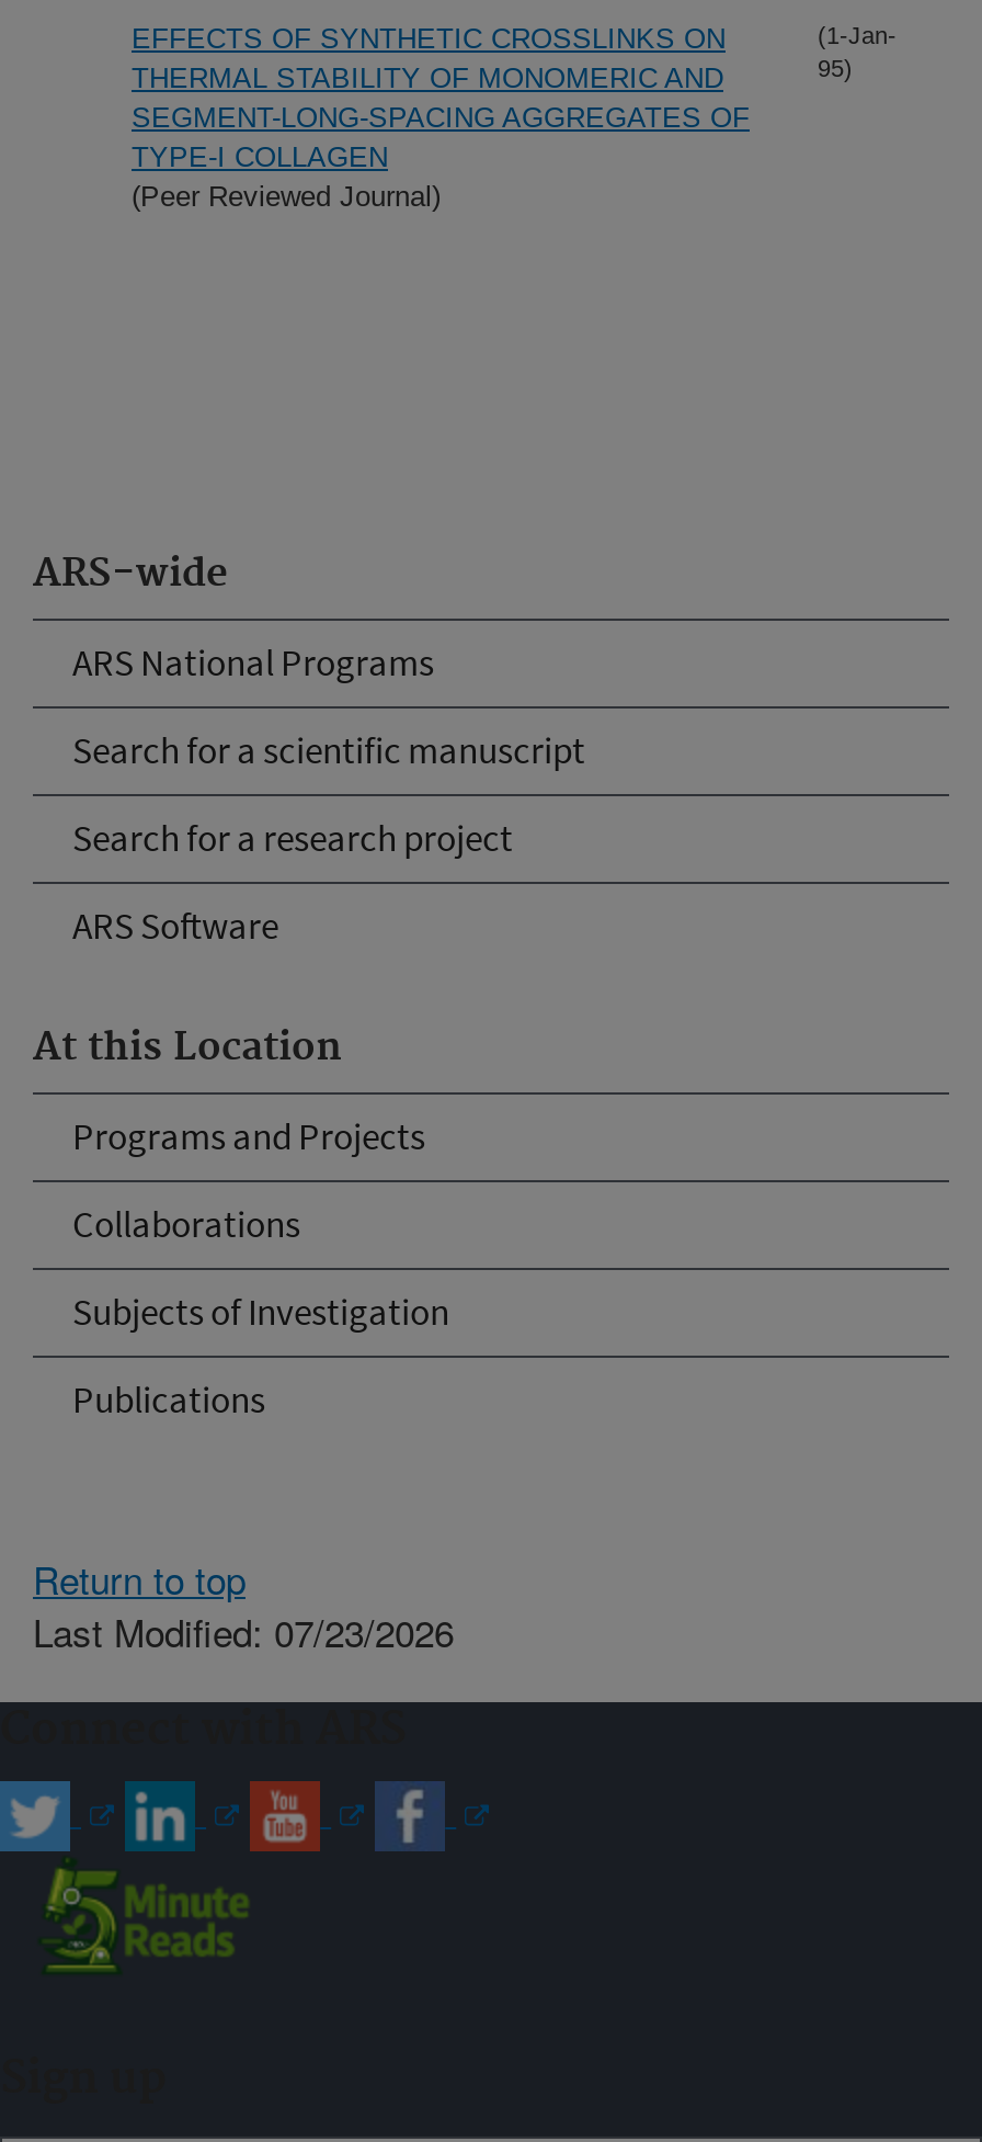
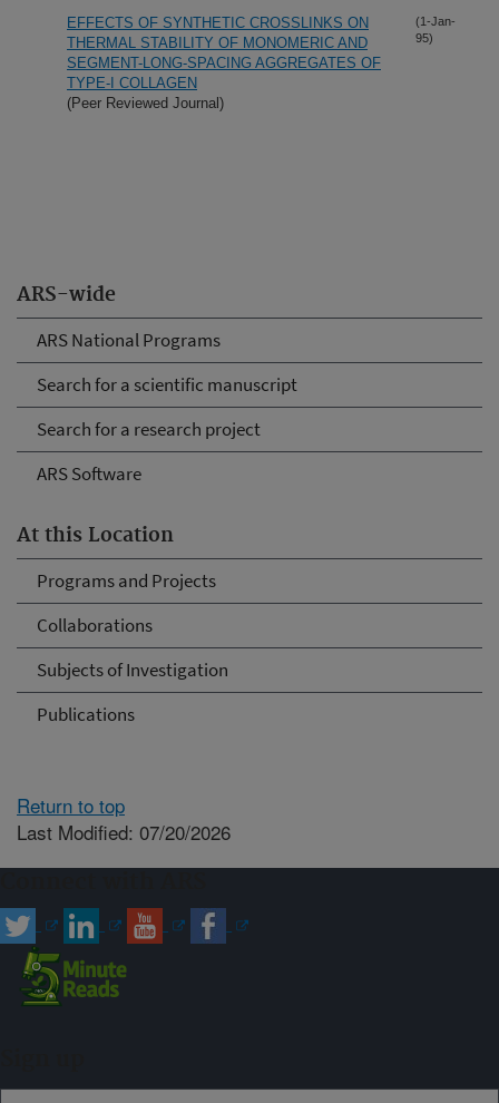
[33,1602,454,1657] Last Modified: 07/23/2026 -> [17,817,231,845] Last Modified: 07/20/2026

